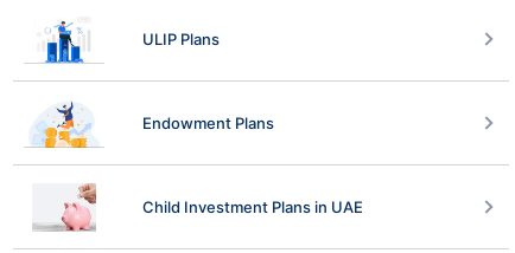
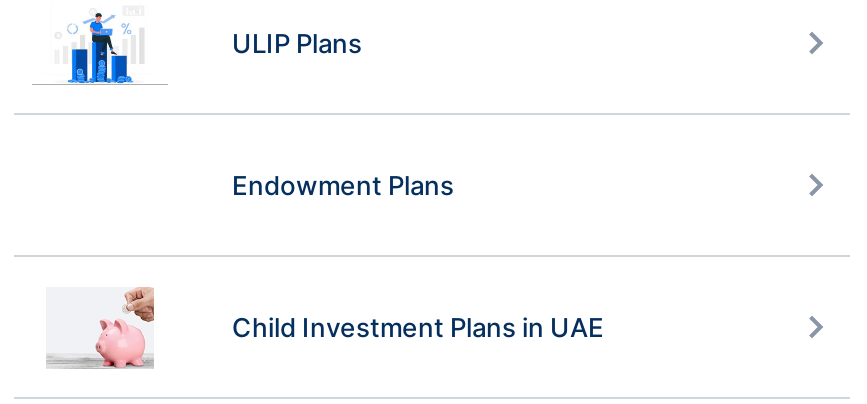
[25,100,102,149] [image] -> none

